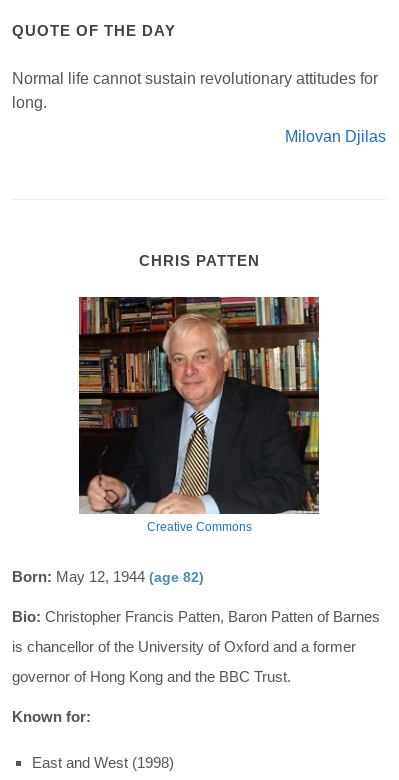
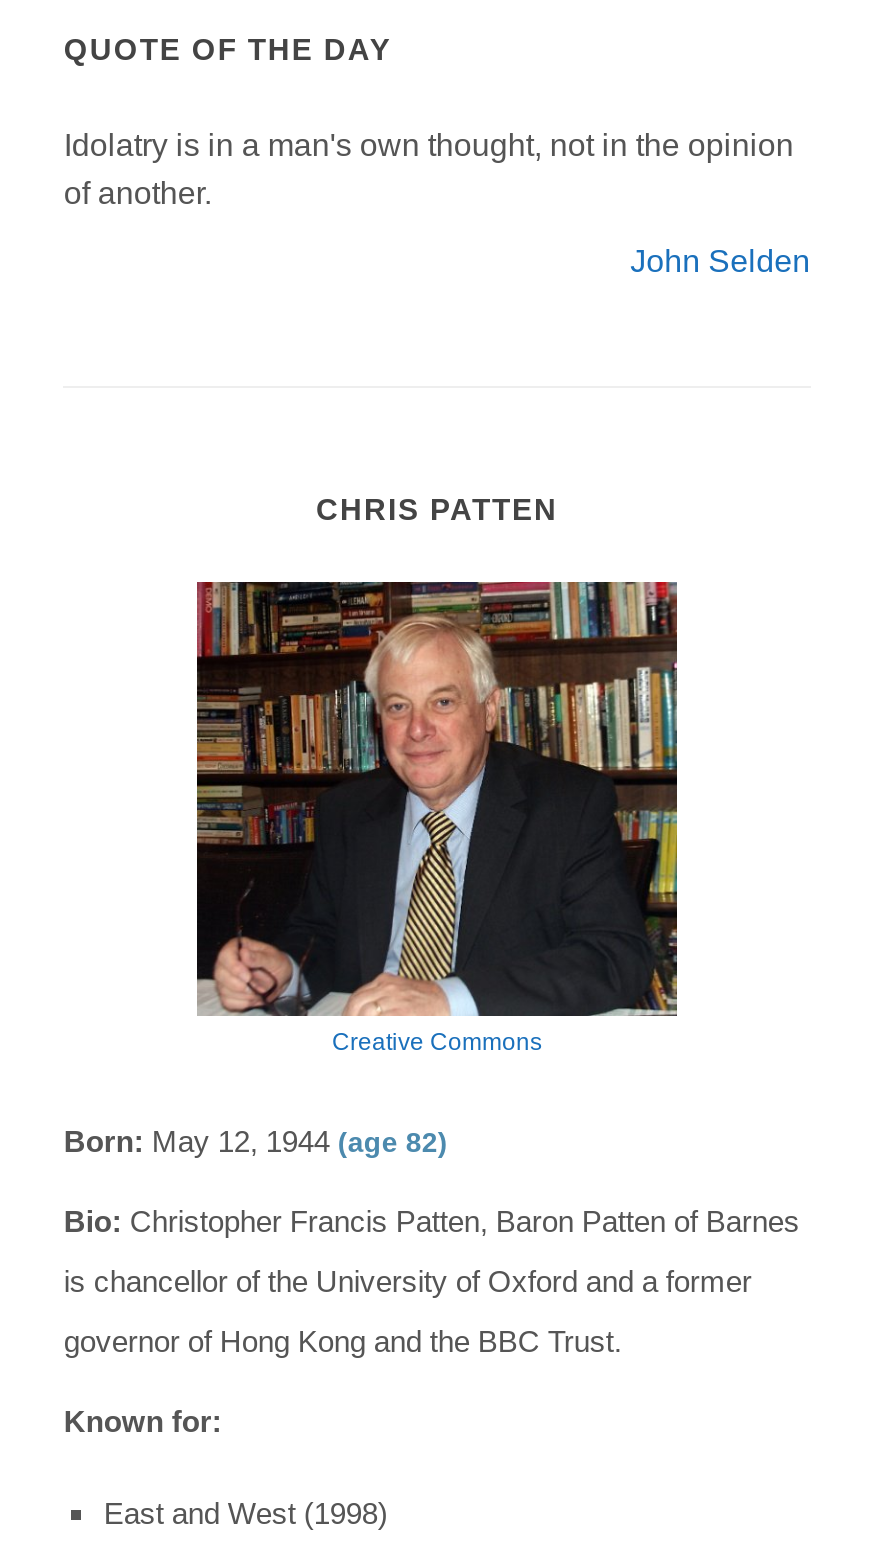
[12,70,378,111] Normal life cannot sustain revolutionary attitudes for | long. -> [64,128,794,210] Idolatry is in a man's own thought, not in the opinion | of another.
[285,128,386,145] Milovan Djilas -> [630,244,810,278] John Selden

